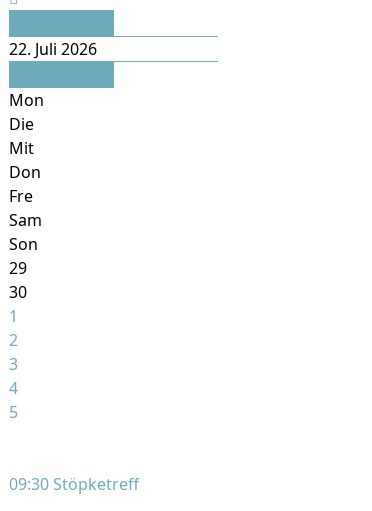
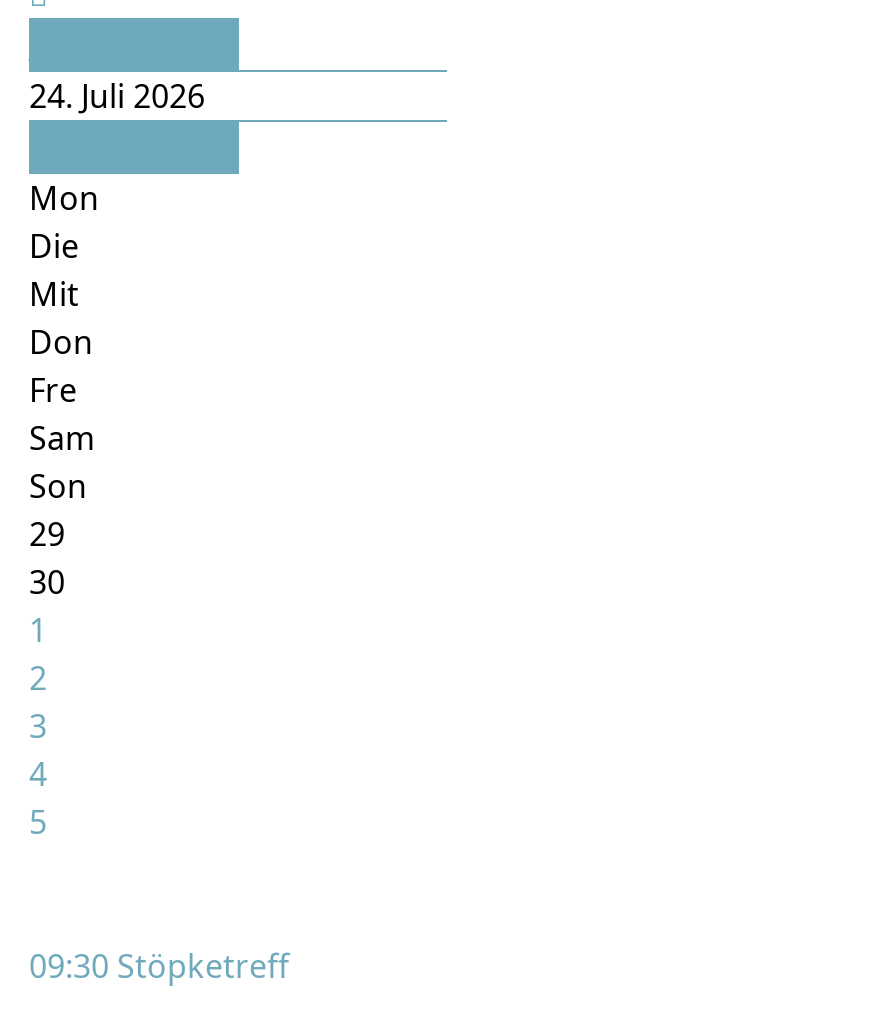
[9,38,97,60] 22. Juli 2026 -> [29,74,205,118] 24. Juli 2026

